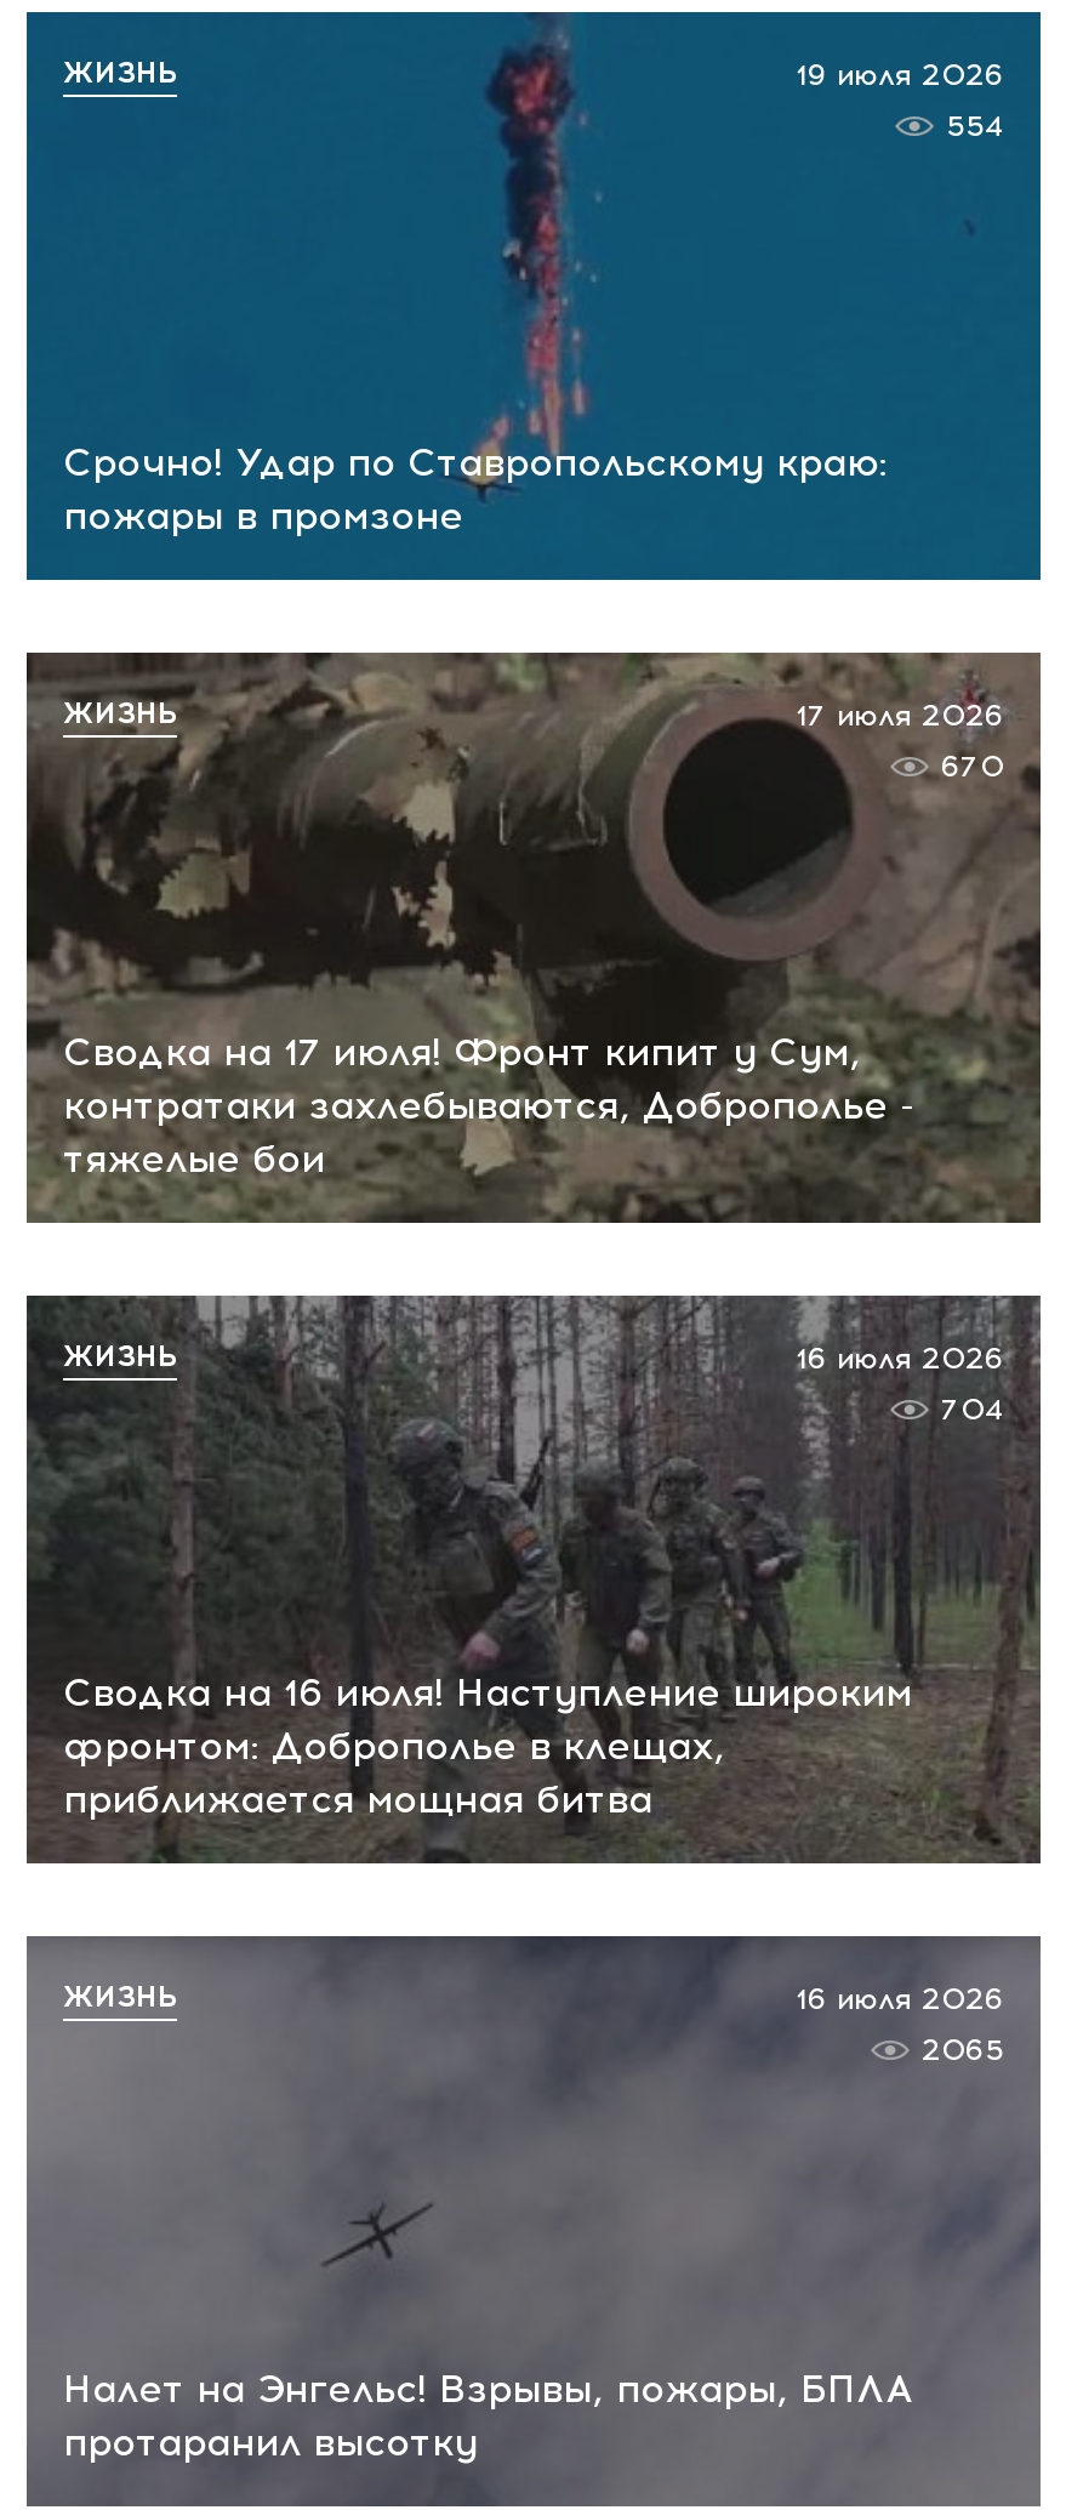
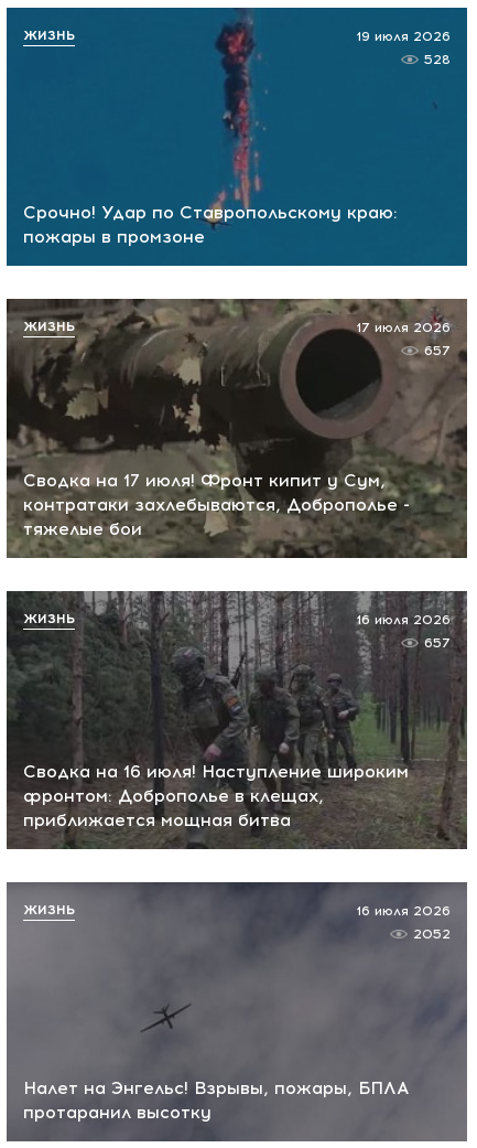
[946,108,1004,142] 554 -> [424,51,451,67] 528
[941,750,1004,784] 670 -> [424,343,451,359] 657
[941,1392,1004,1426] 704 -> [424,635,451,650] 657
[922,2033,1004,2067] 2065 -> [413,926,451,942] 2052

